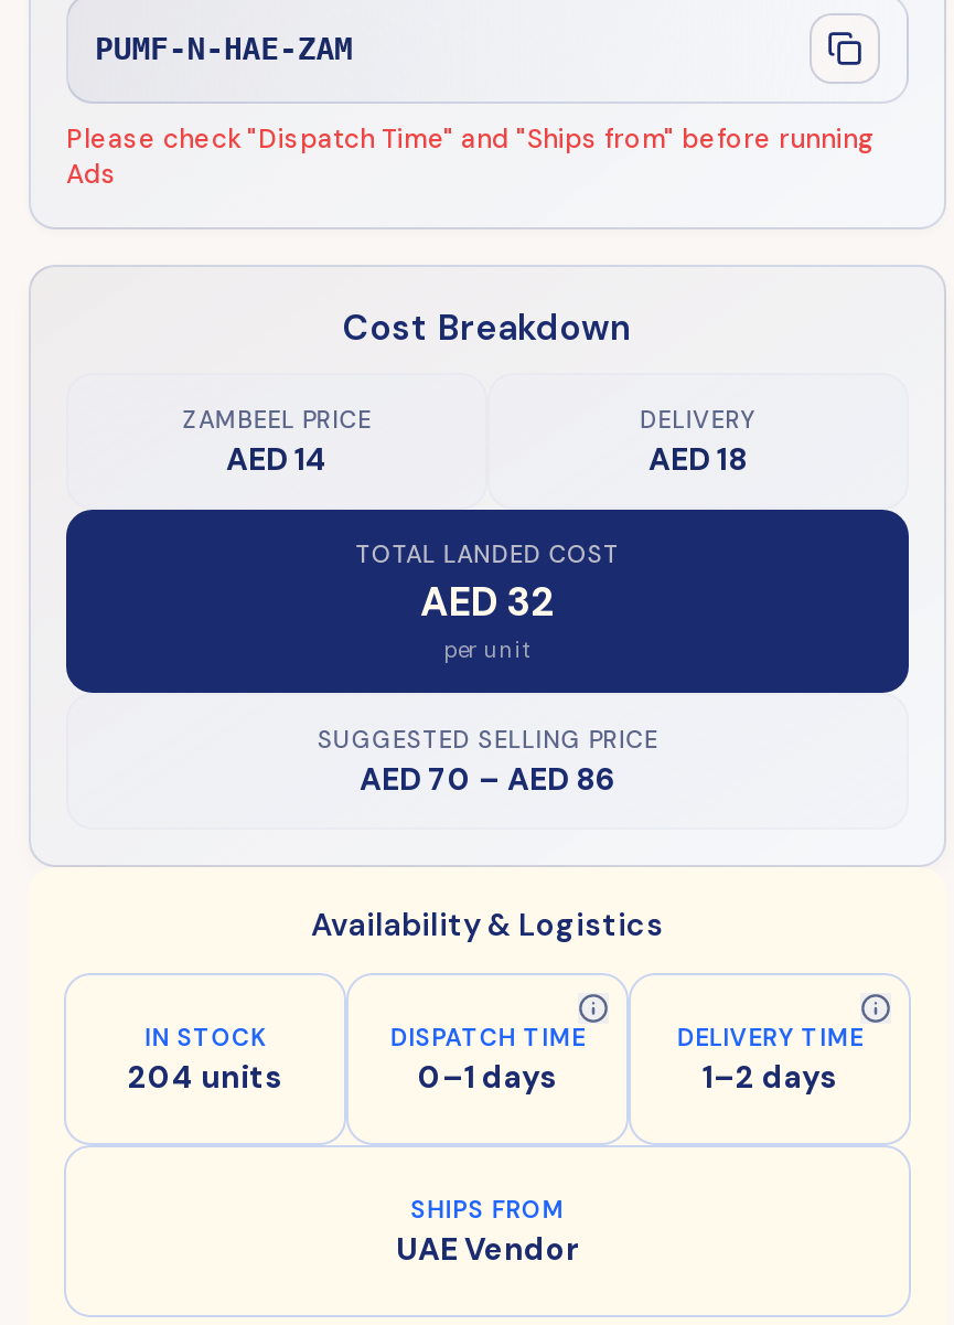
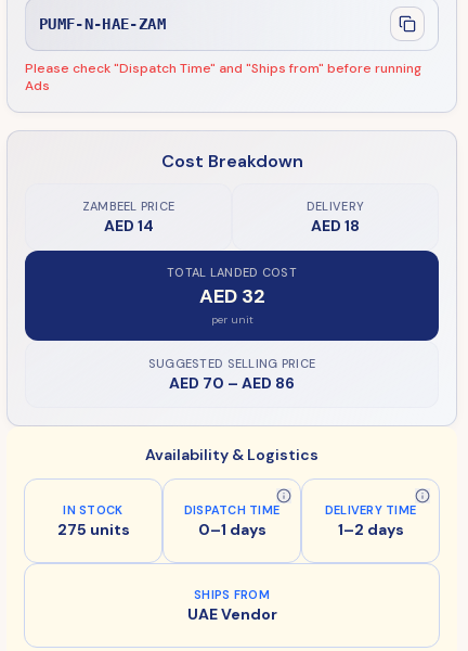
[128,1057,282,1097] 204 units -> [57,520,129,539] 275 units

